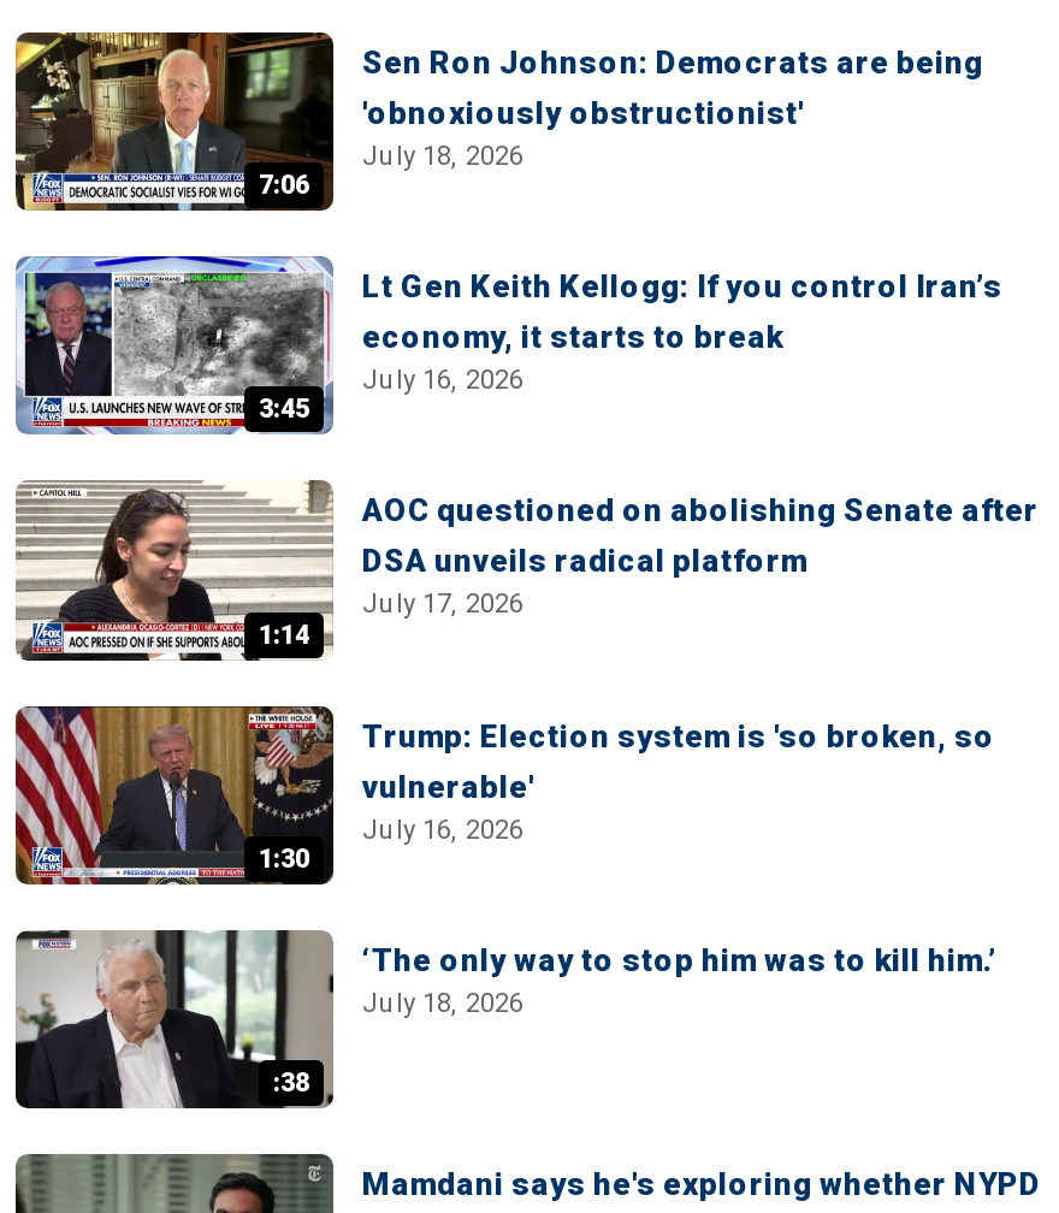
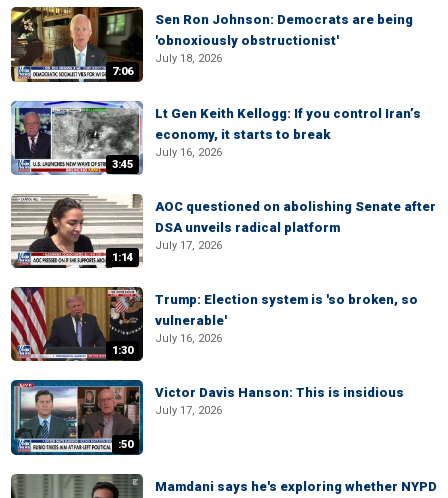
[13,927,333,1112] [image] | :38 -> [10,379,144,456] [image] | :50
[362,942,998,1019] ‘The only way to stop him was to kill him.’ | July 18, 2026 -> [155,385,404,417] Victor Davis Hanson: This is insidious | July 17, 2026

